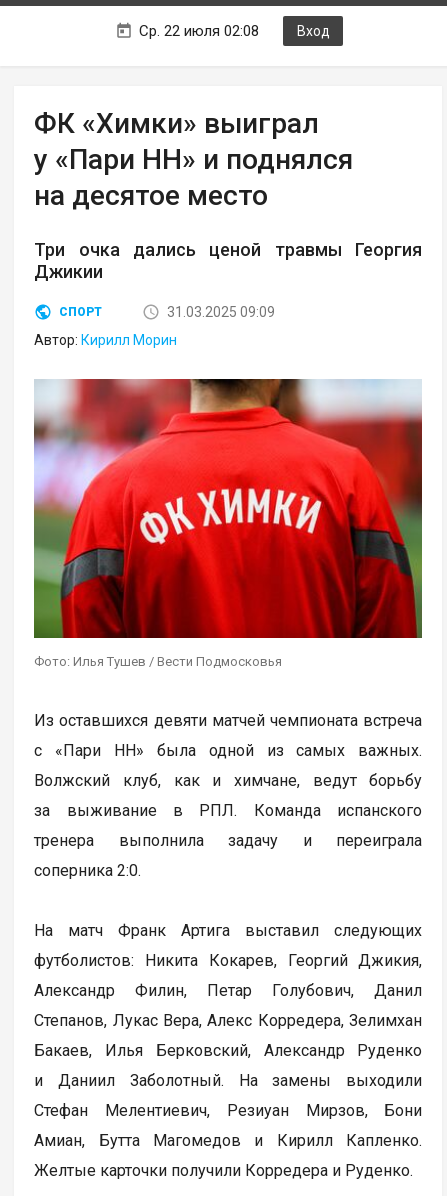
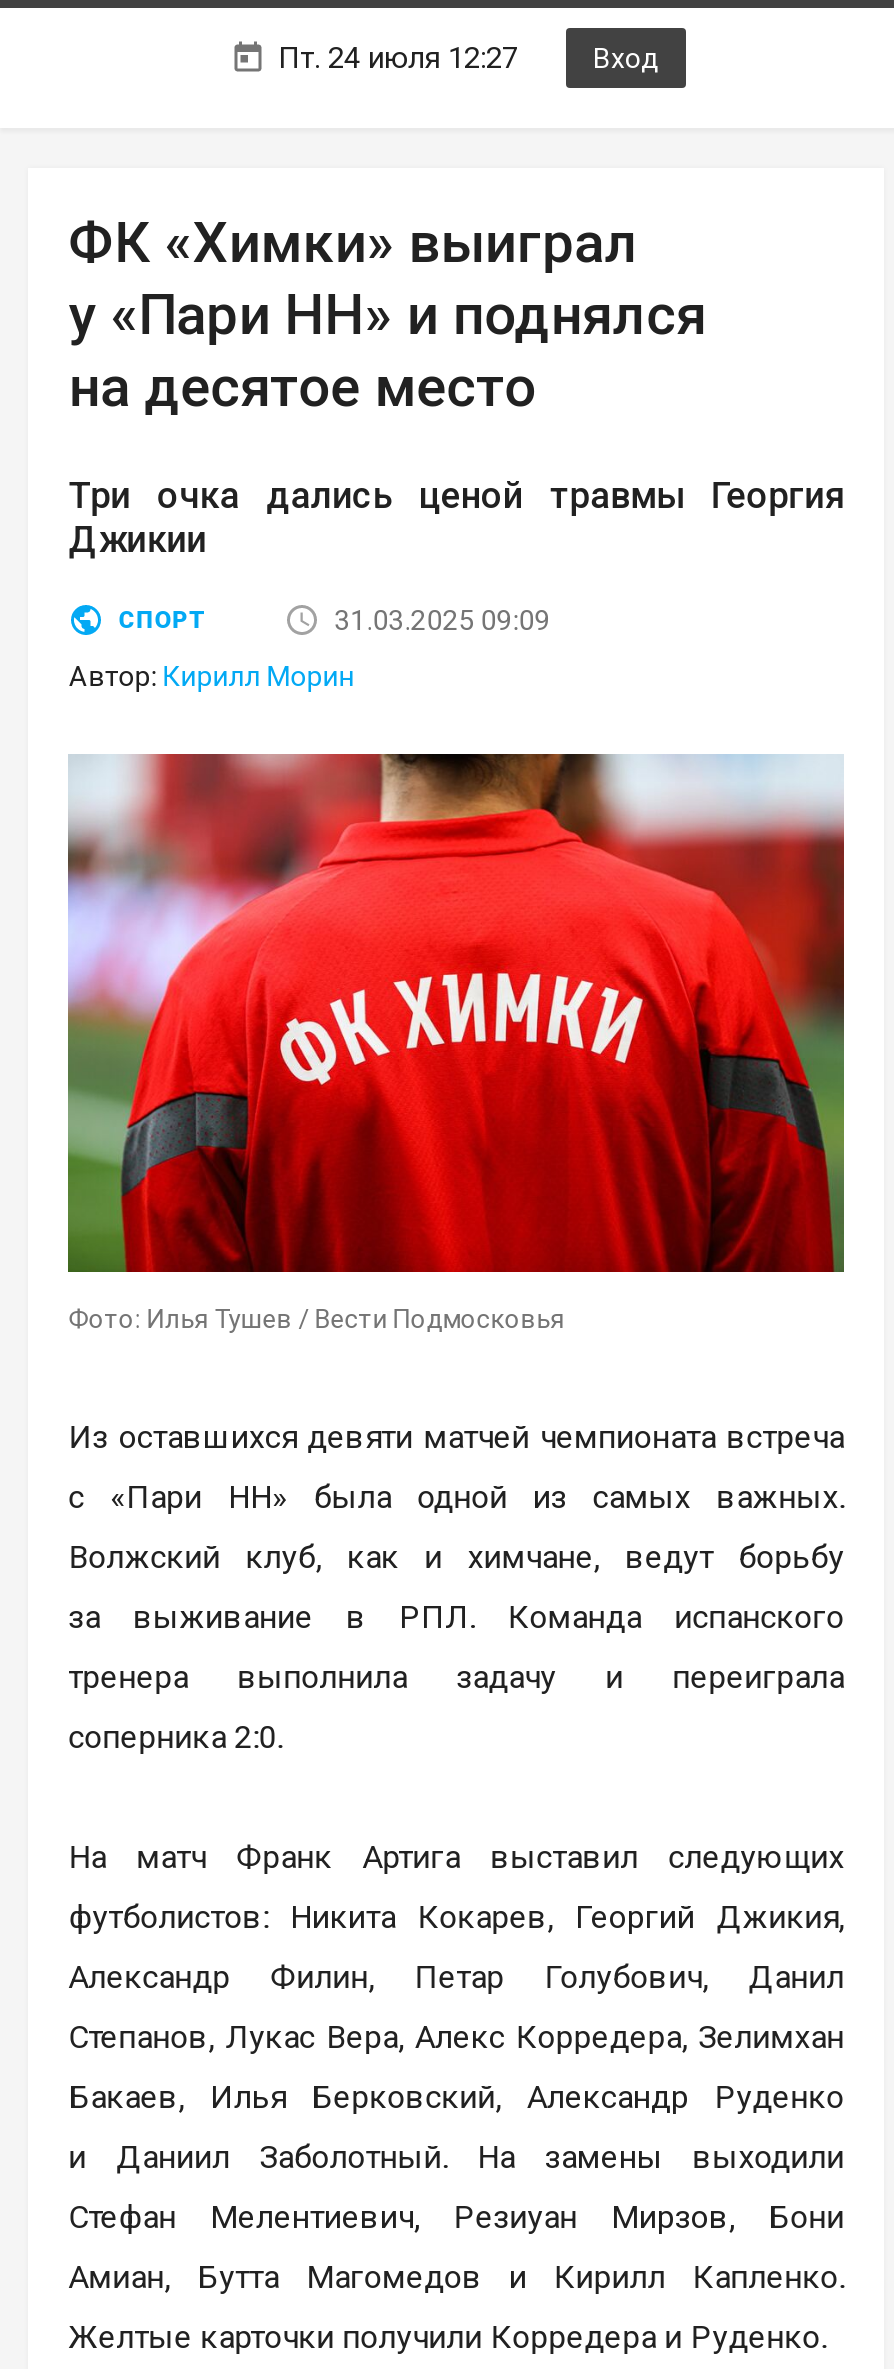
[139,22,259,40] Ср. 22 июля 02:08 -> [278,41,518,77] Пт. 24 июля 12:27

